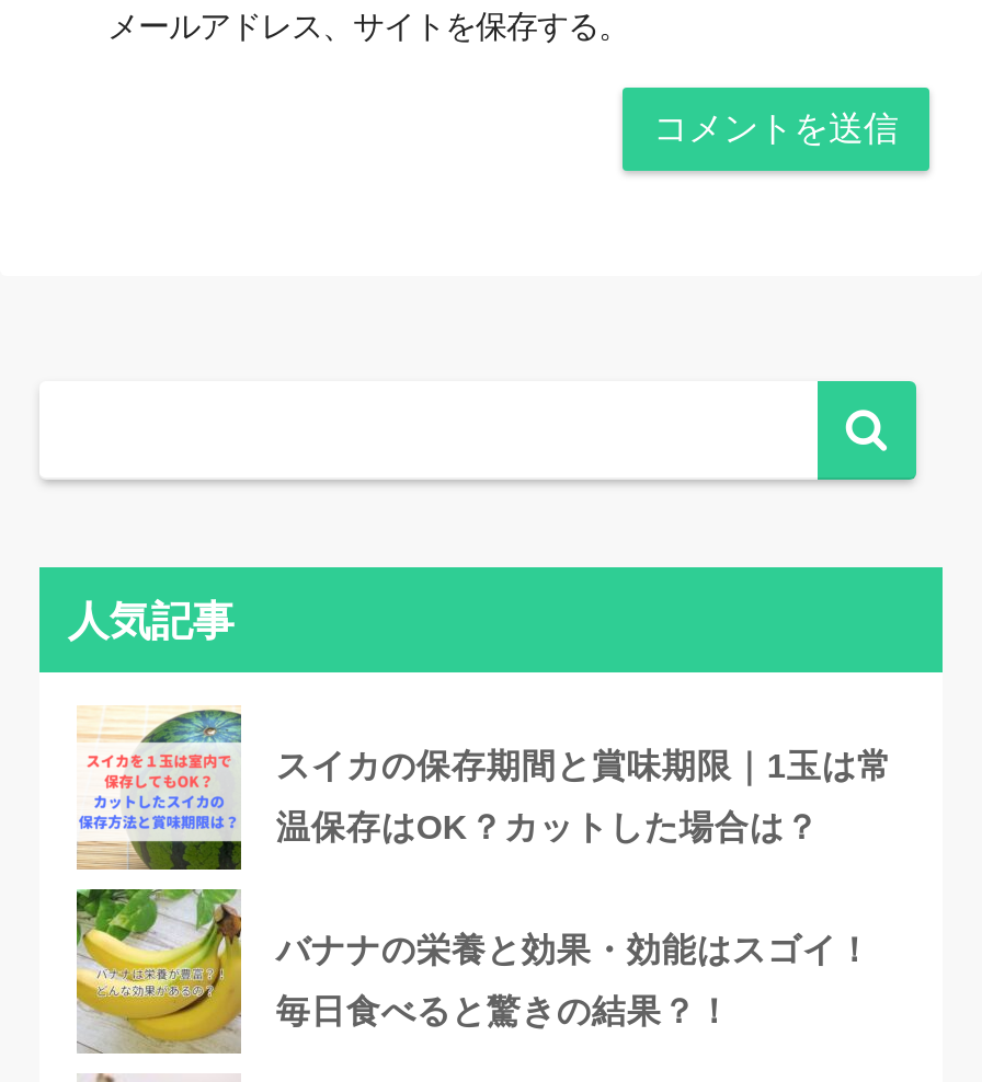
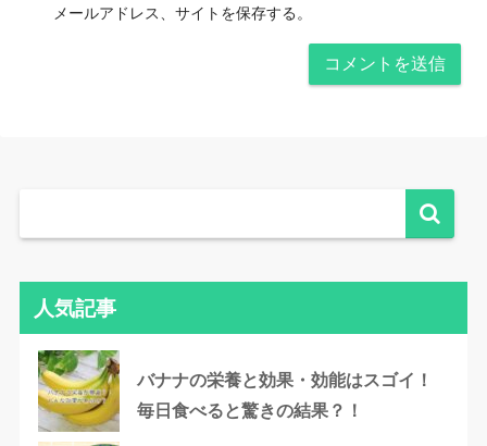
[77,705,892,872] [image] | スイカの保存期間と賞味期限｜1玉は常 | 温保存はOK？カットした場合は？ -> none

